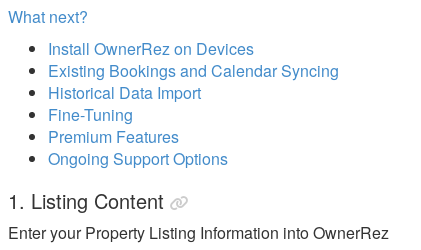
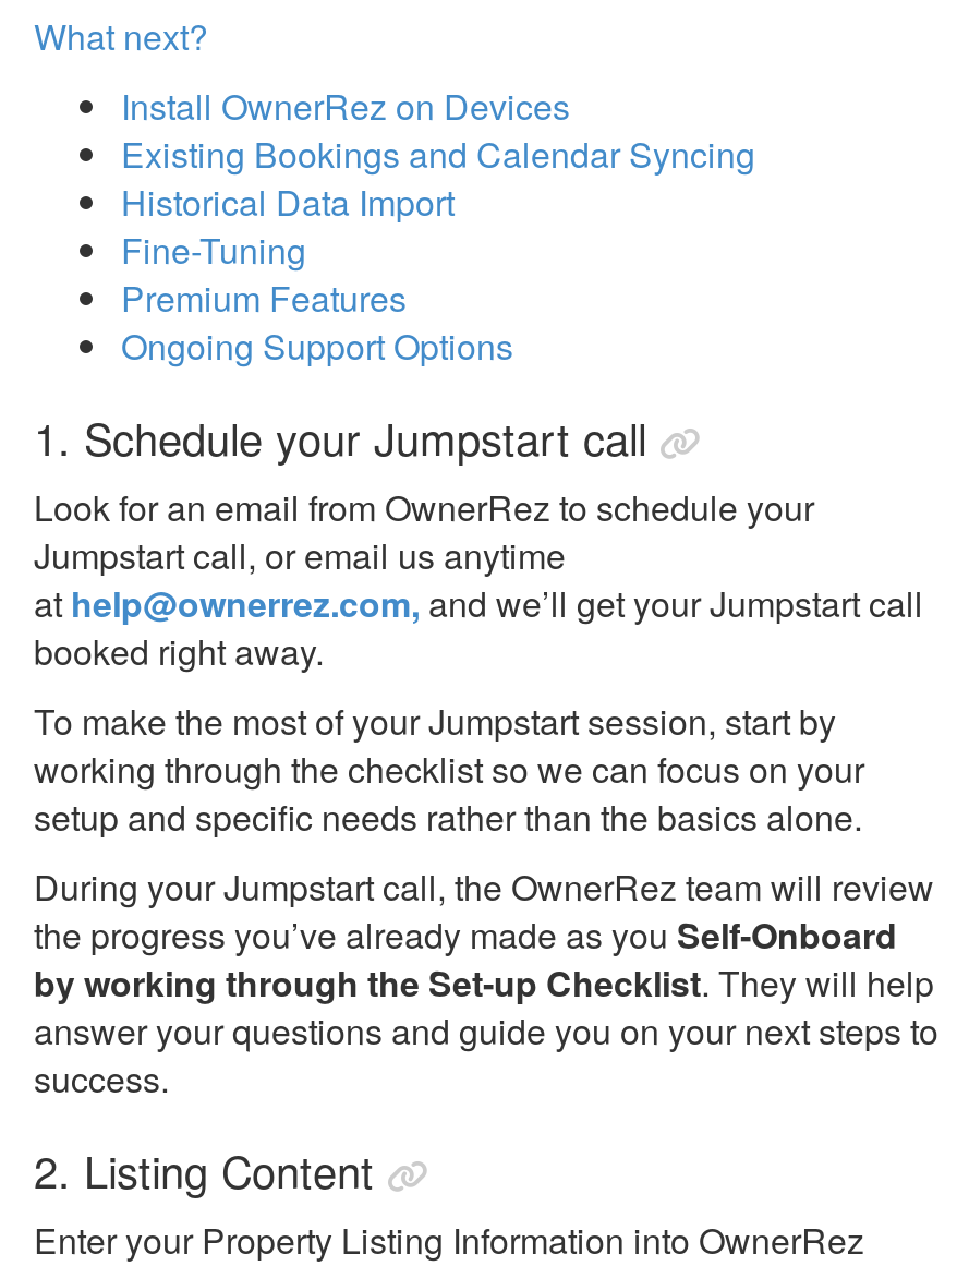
[8,186,164,215] 1. Listing Content -> [34,406,938,1202] 1. Schedule your Jumpstart call | Look for an email from OwnerRez to schedule your | Jumpstart call, or email us anytime | at help@ownerrez.com, and we’ll get your Jumpstart call | booked right away. | To make the most of your Jumpstart session, start by | working through the checklist so we can focus on your | setup and specific needs rather than the basics alone. | During your Jumpstart call, the OwnerRez team will review | the progress you’ve already made as you Self-Onboard | by working through the Set-up Checklist. They will help | answer your questions and guide you on your next steps to | success. | 2. Listing Content

